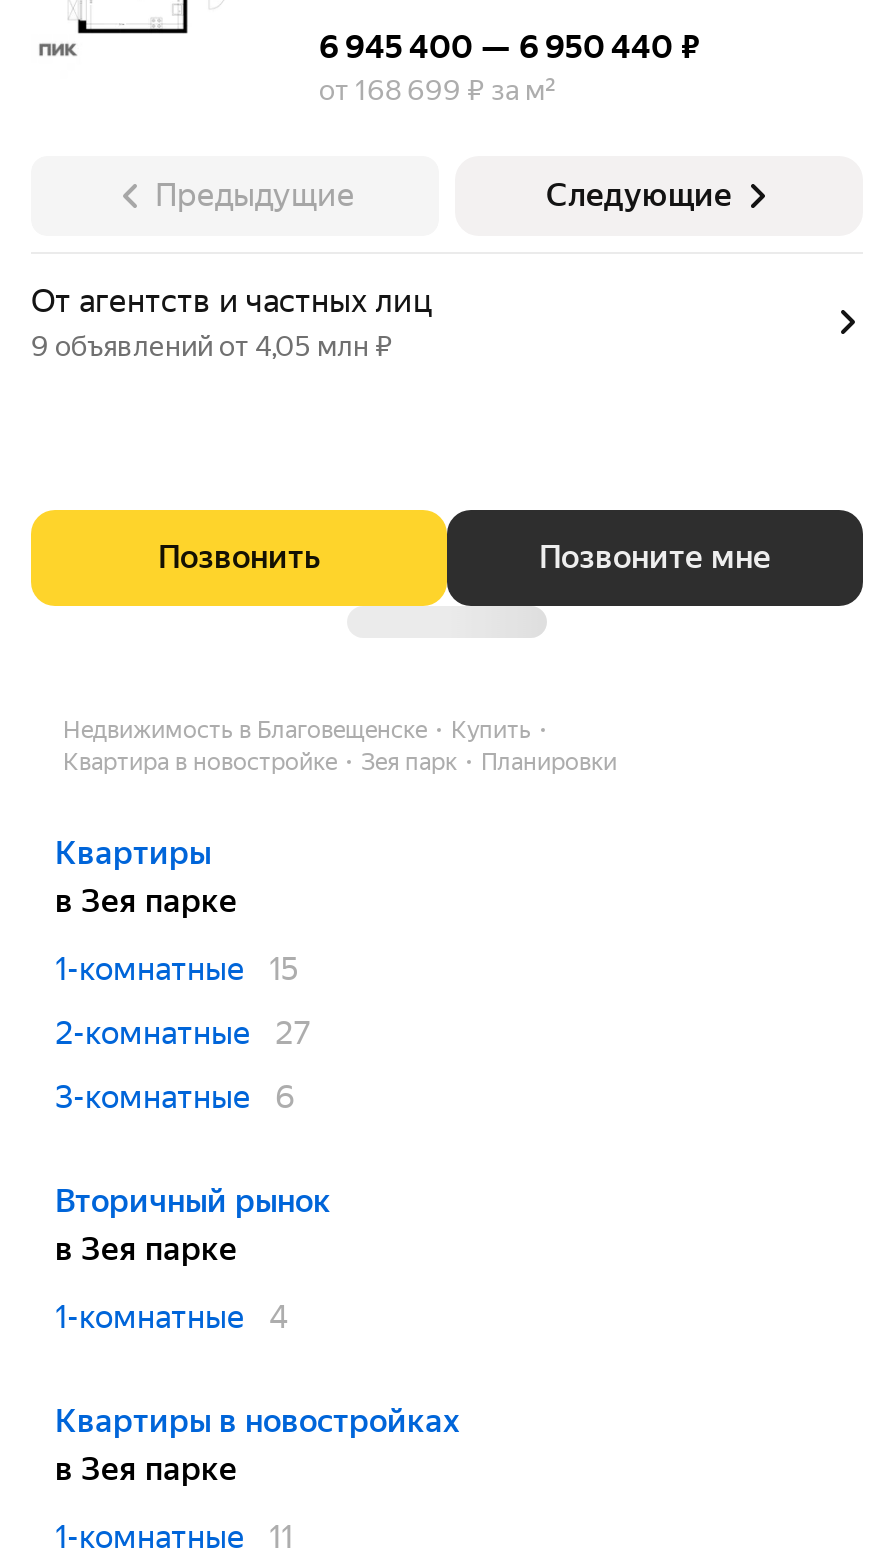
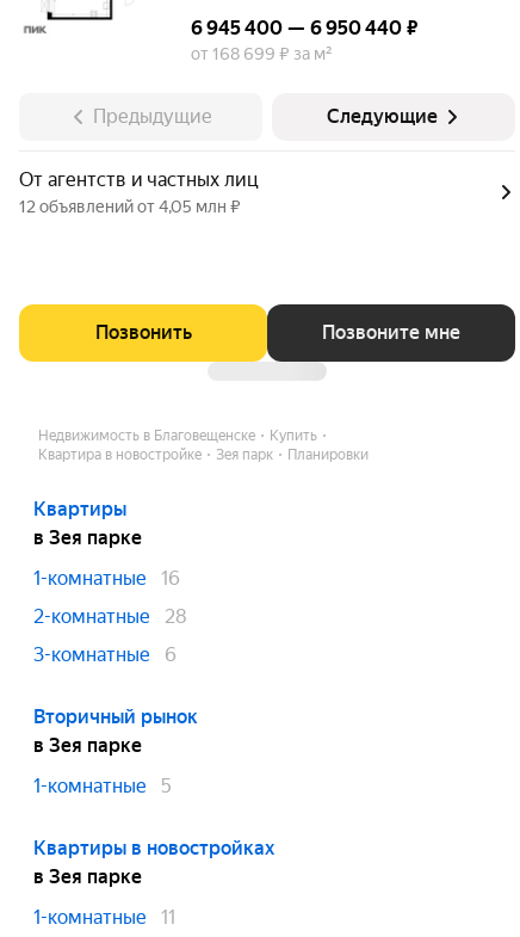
[31,330,393,362] 9 объявлений от 4,05 млн ₽ -> [19,197,241,216] 12 объявлений от 4,05 млн ₽
[55,950,299,988] 1-комнатные 15 -> [33,567,180,590] 1-комнатные 16
[55,1014,311,1052] 2-комнатные 27 -> [33,605,187,628] 2-комнатные 28
[55,1298,289,1336] 1-комнатные 4 -> [33,775,172,797] 1-комнатные 5

